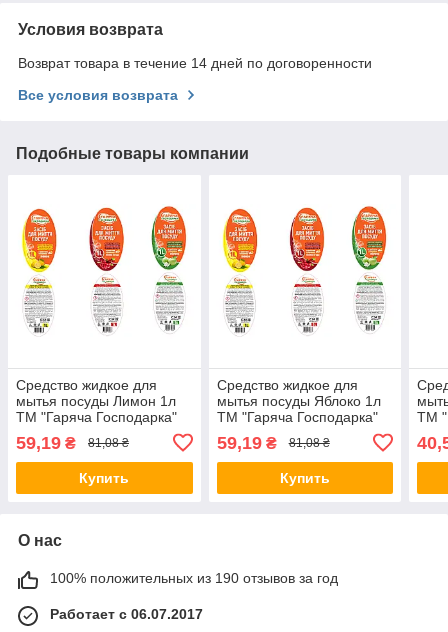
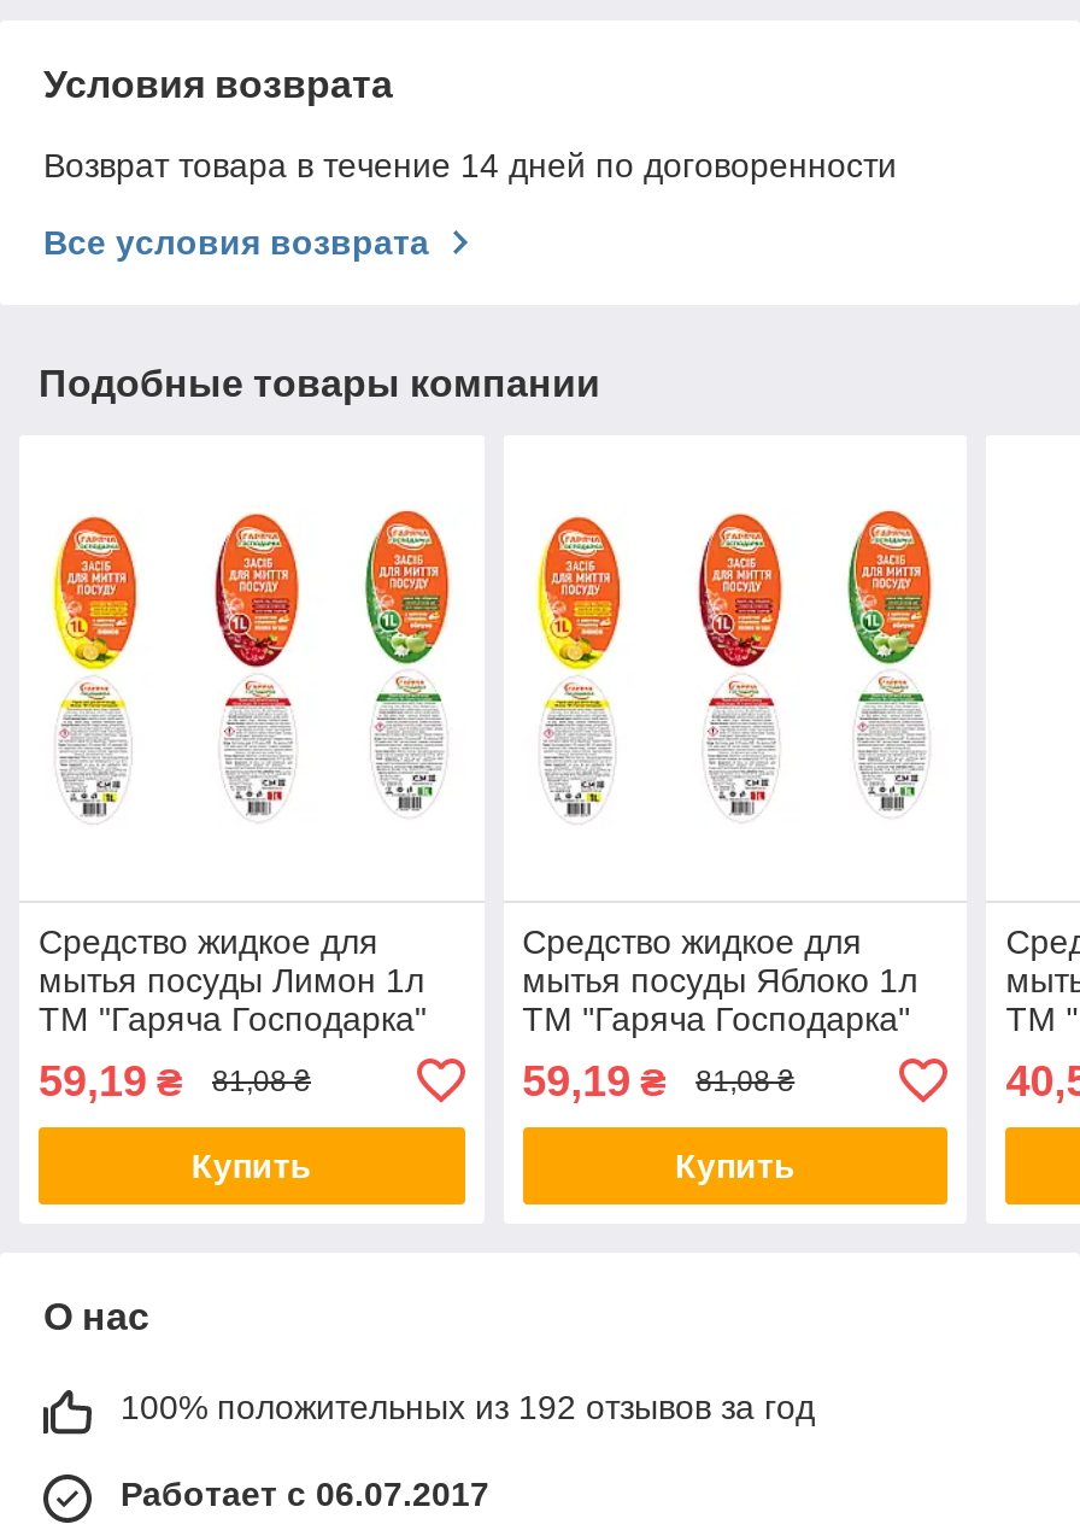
[50,570,338,586] 100% положительных из 190 отзывов за год -> [121,1387,815,1426] 100% положительных из 192 отзывов за год

